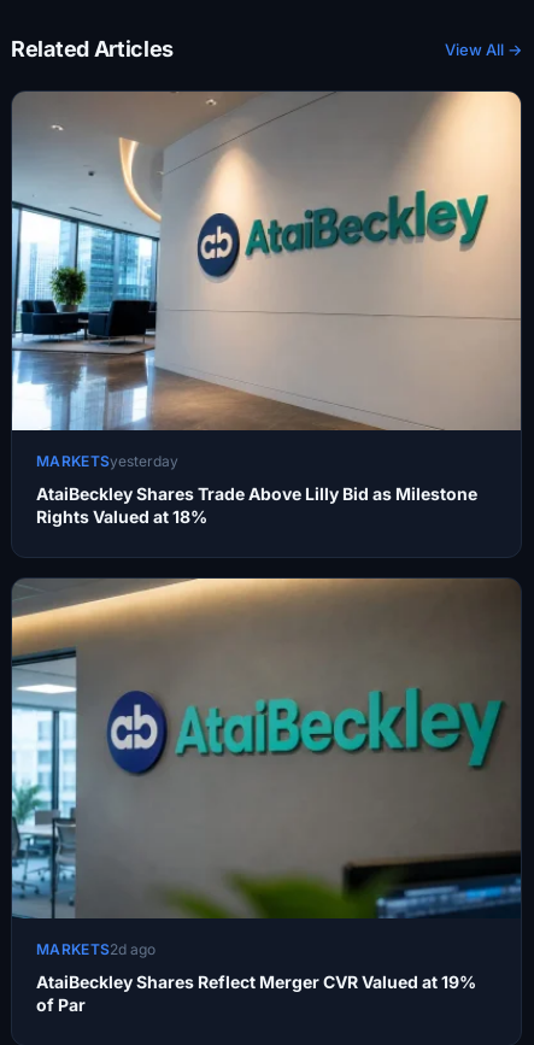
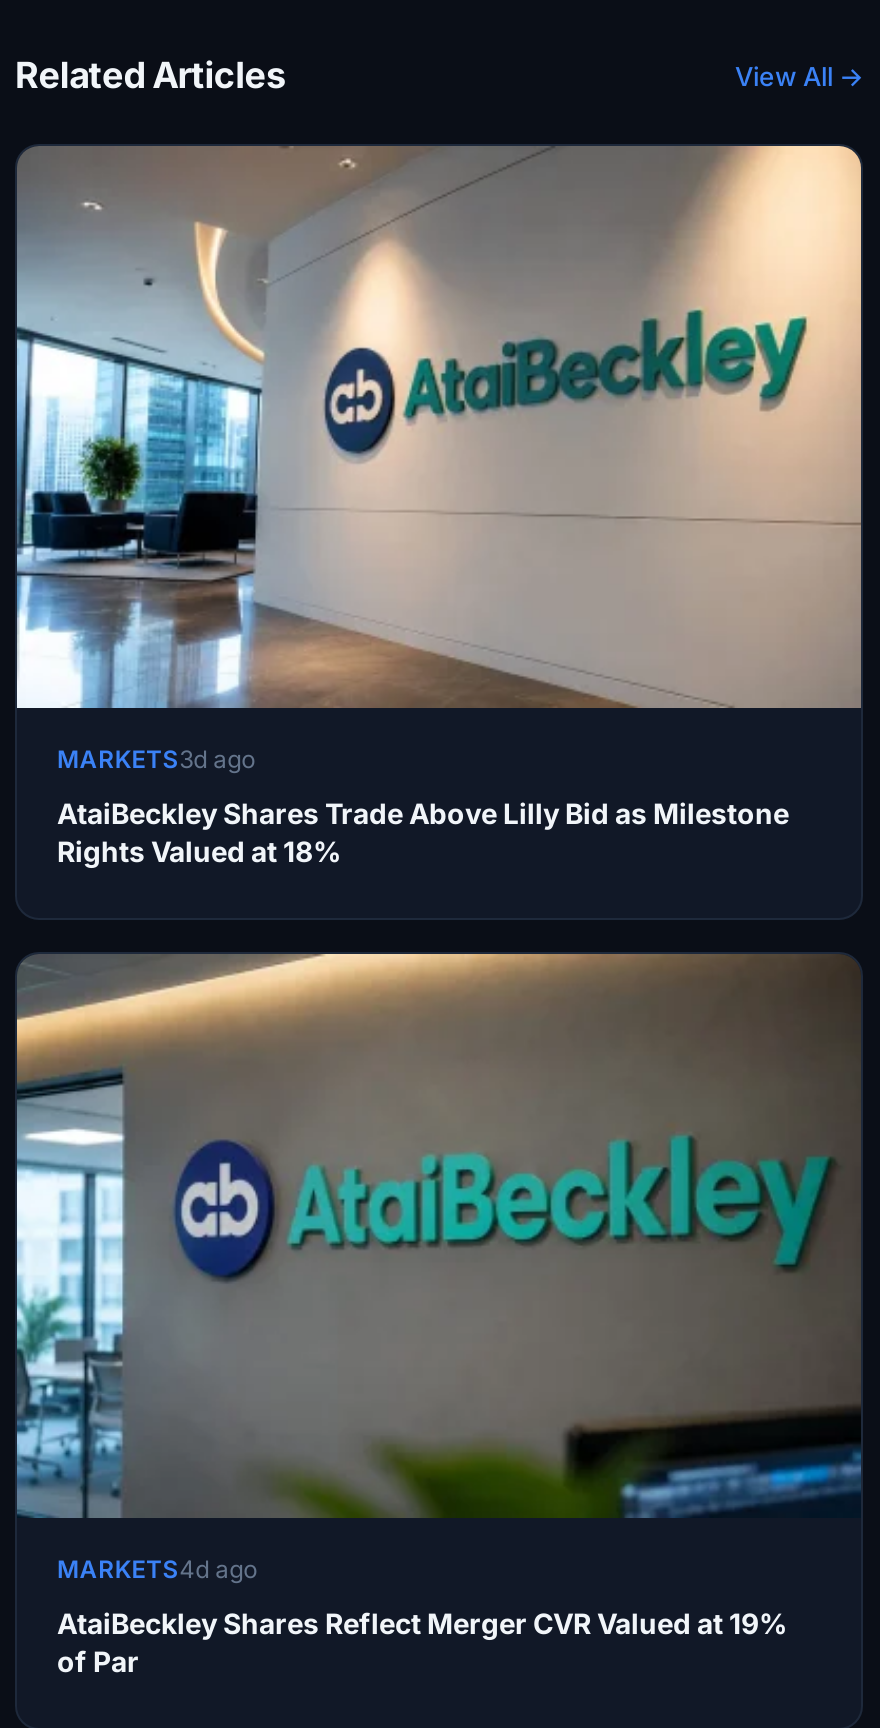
[36,452,179,470] MARKETSyesterday -> [57,745,255,775] MARKETS3d ago
[36,940,156,958] MARKETS2d ago -> [57,1554,257,1584] MARKETS4d ago

